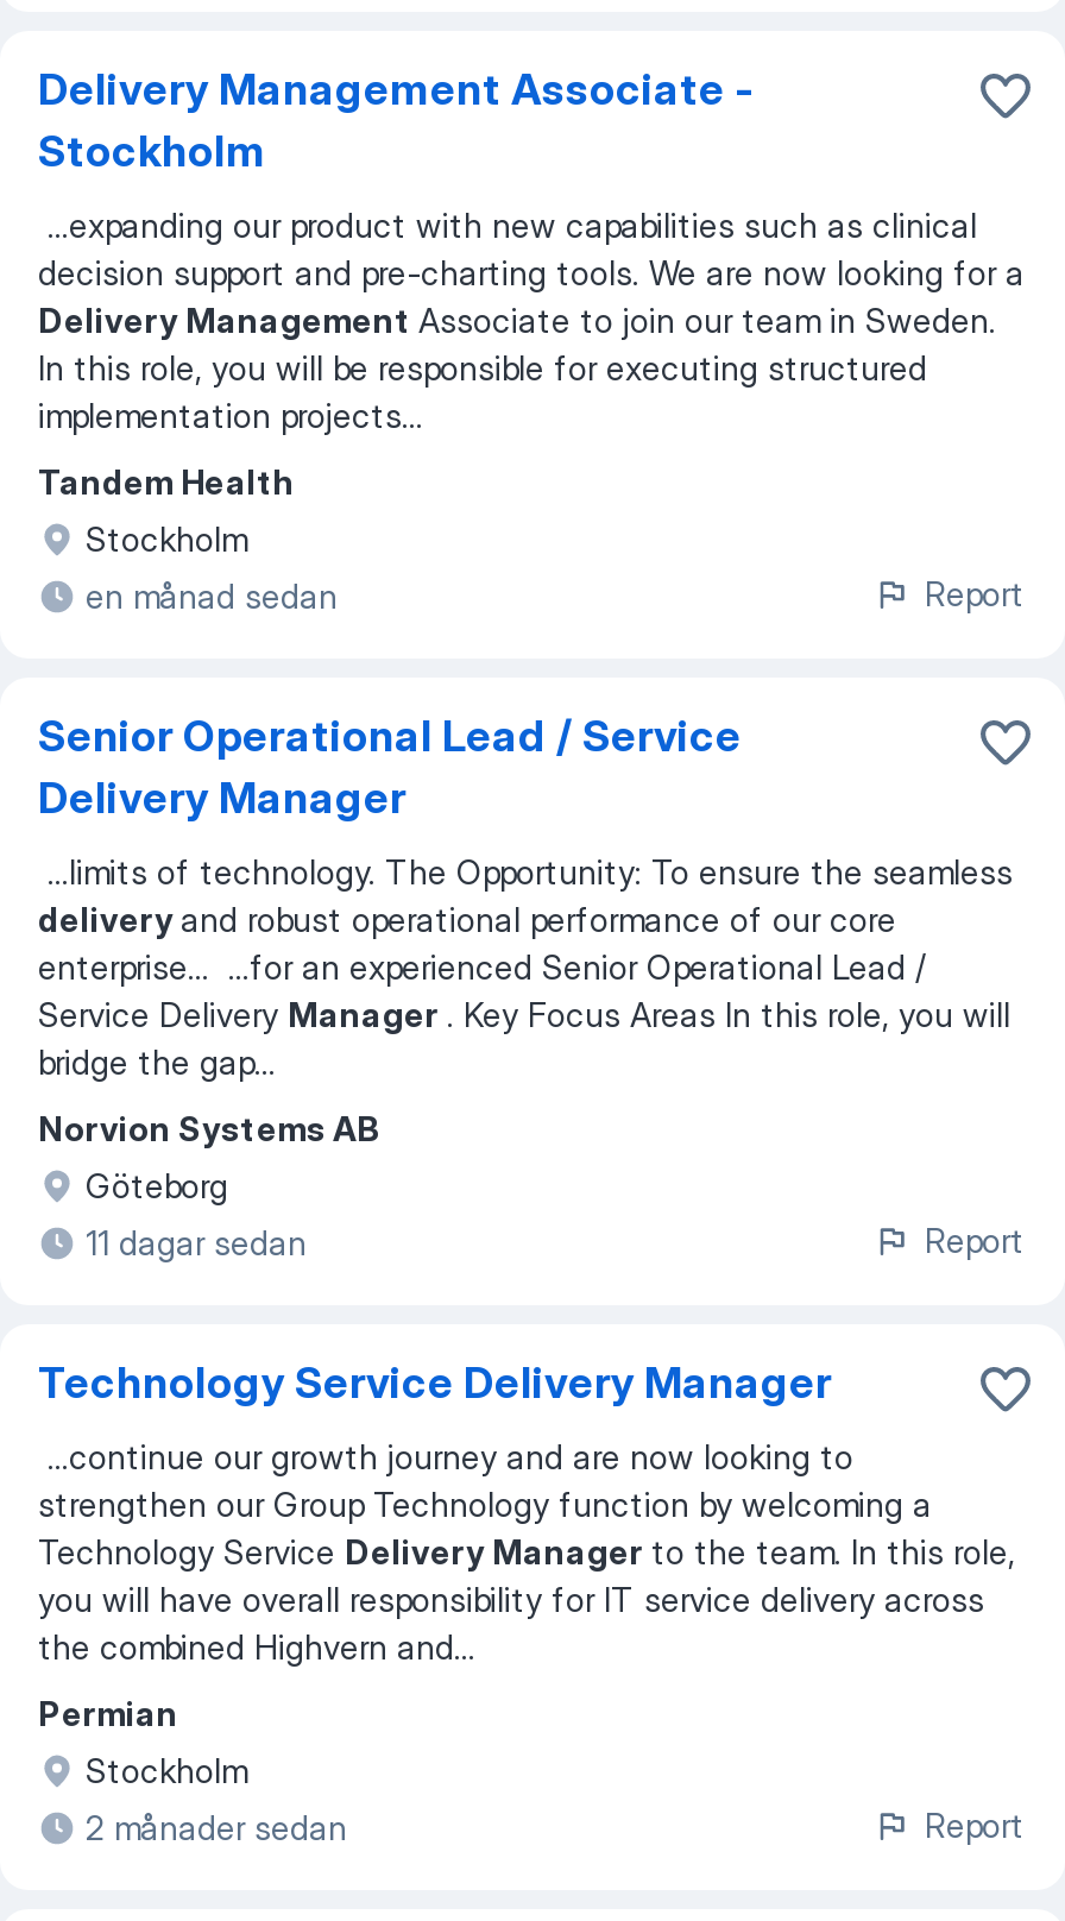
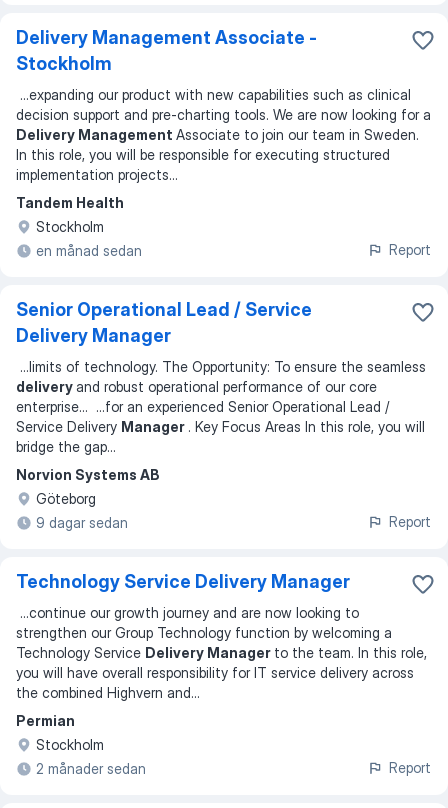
[86,1222,307,1262] 11 dagar sedan -> [36,514,128,531] 9 dagar sedan

